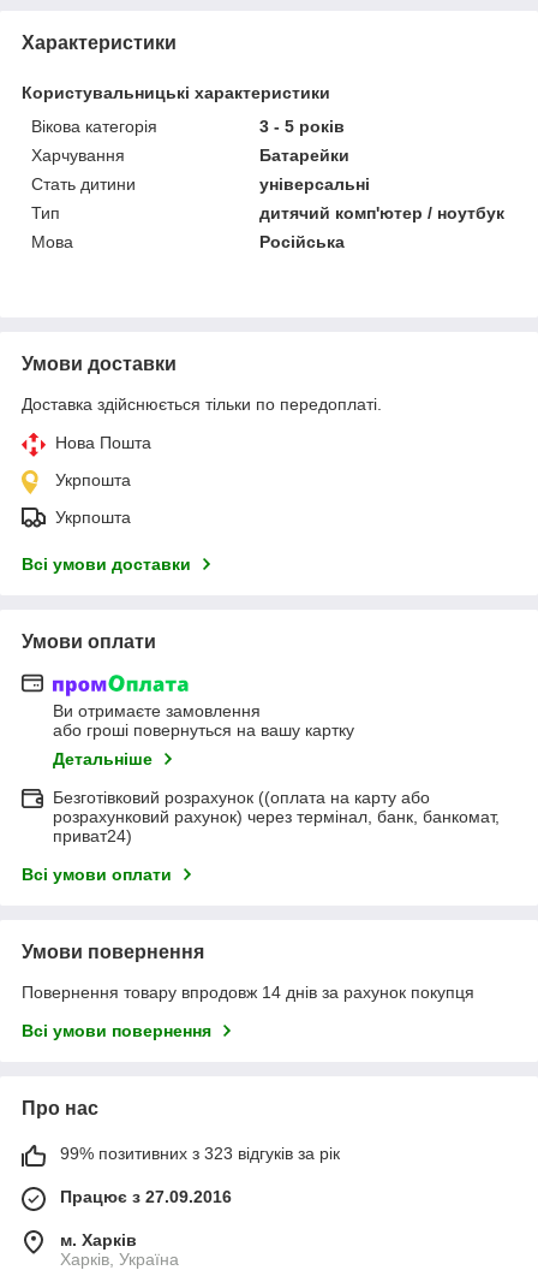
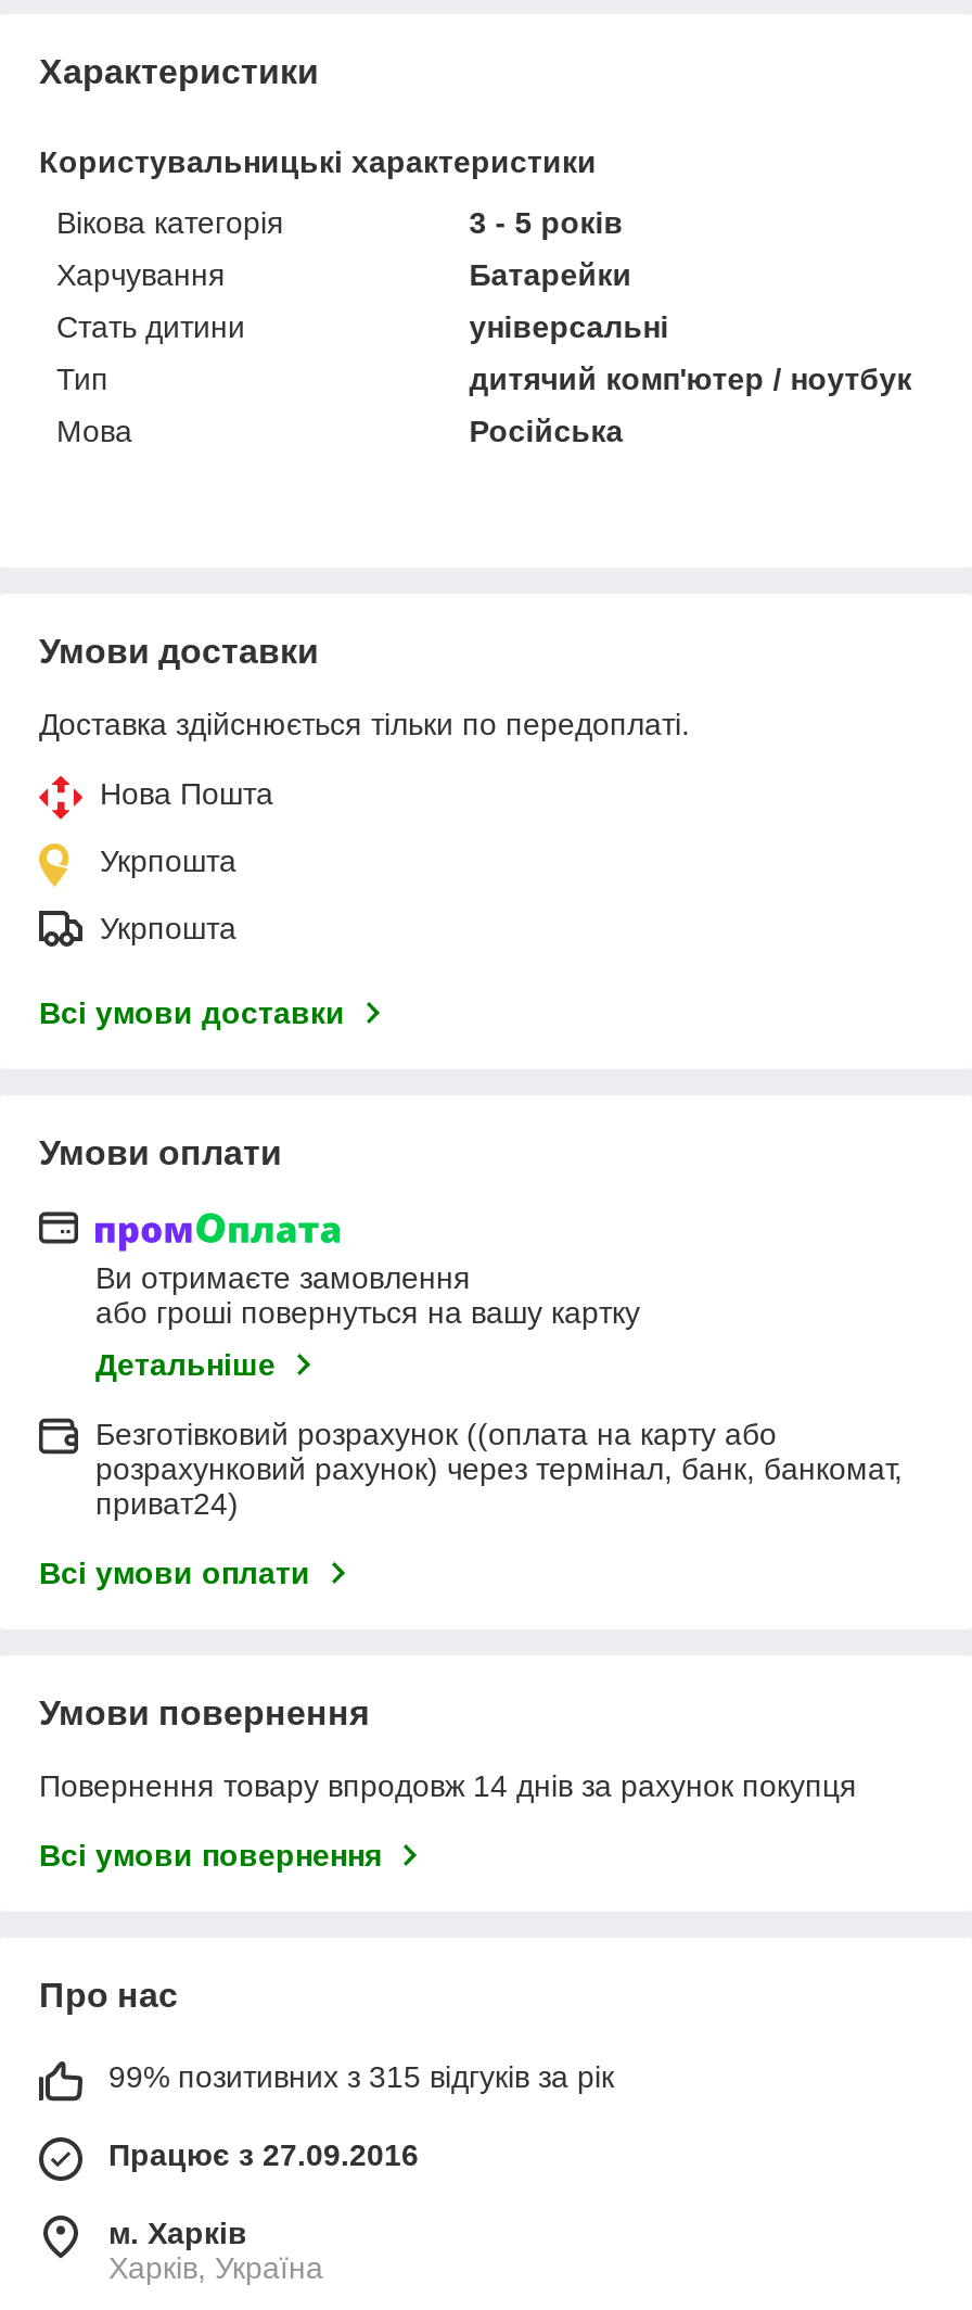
[60,1144,340,1163] 99% позитивних з 323 відгуків за рік -> [108,2060,614,2094] 99% позитивних з 315 відгуків за рік

